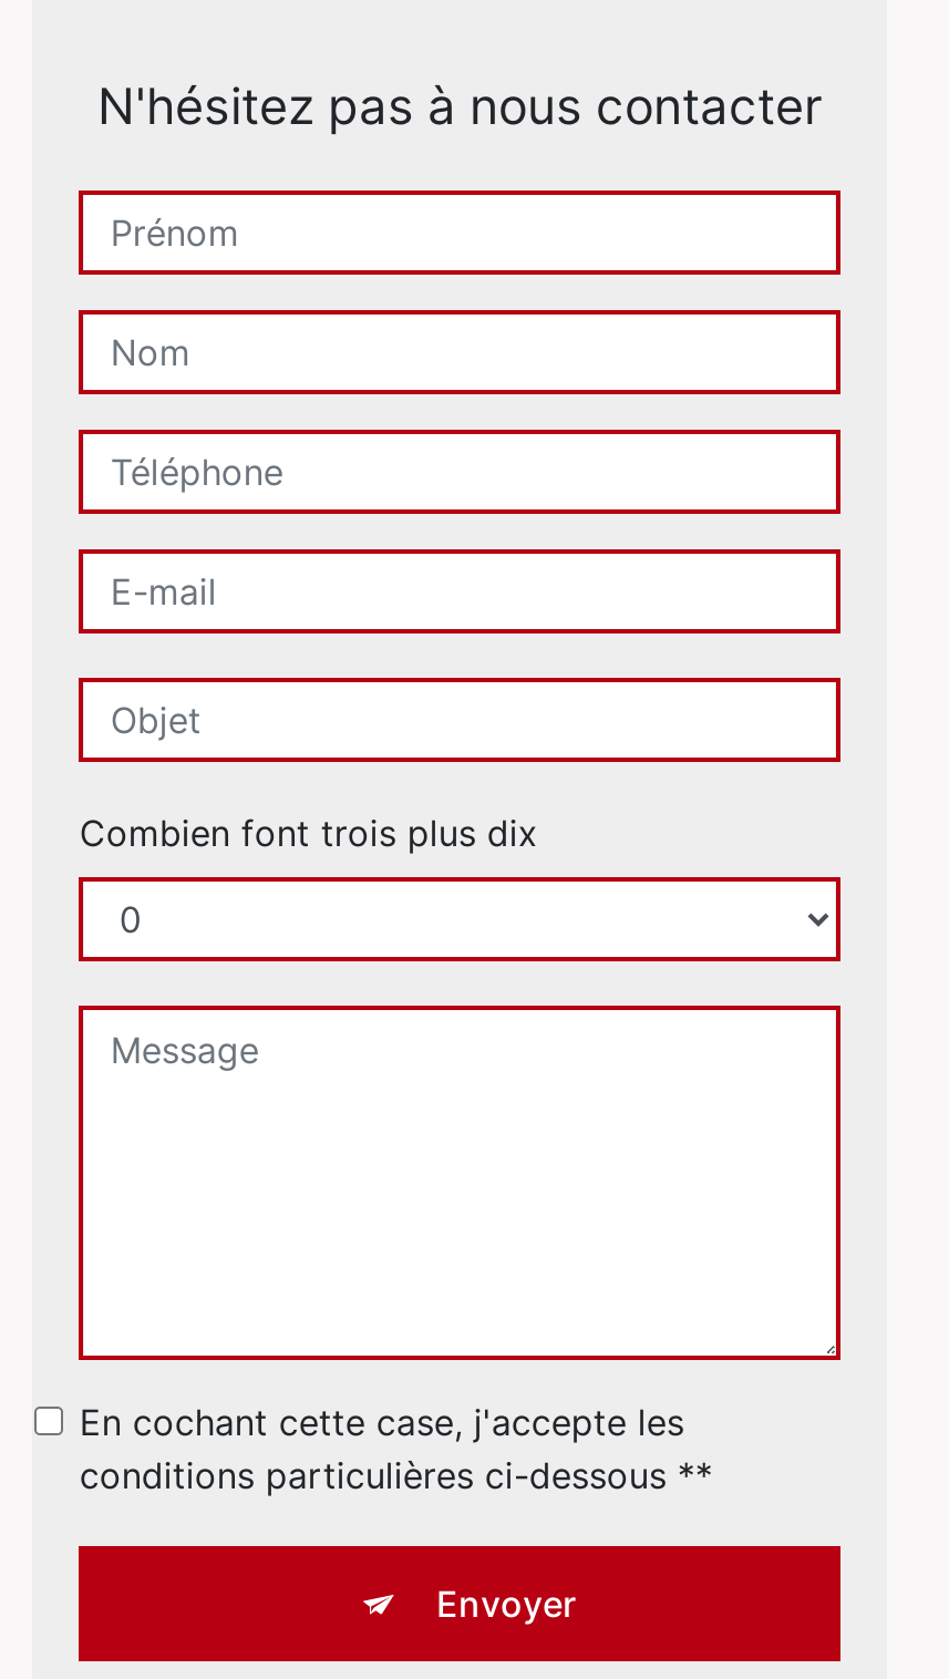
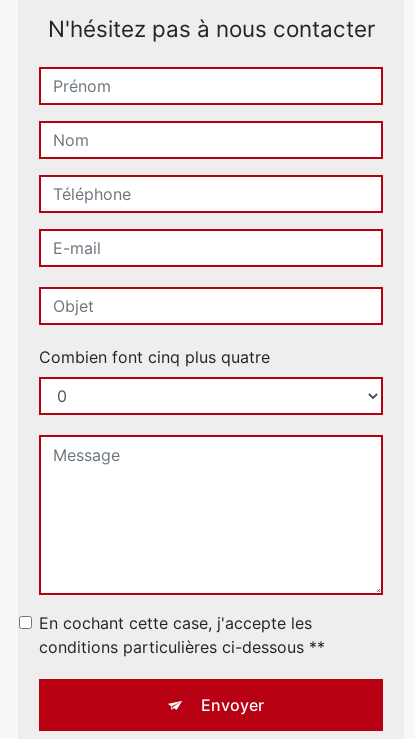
[80,811,538,855] Combien font trois plus dix -> [39,347,270,367] Combien font cinq plus quatre

